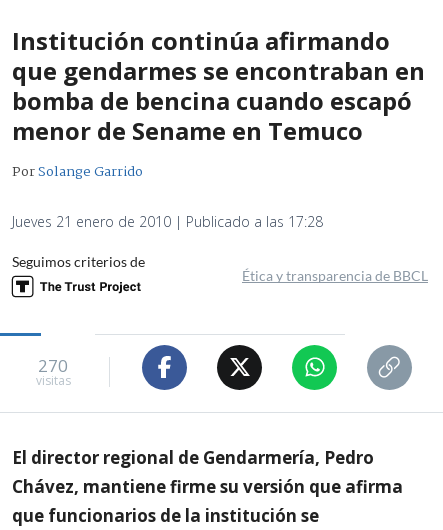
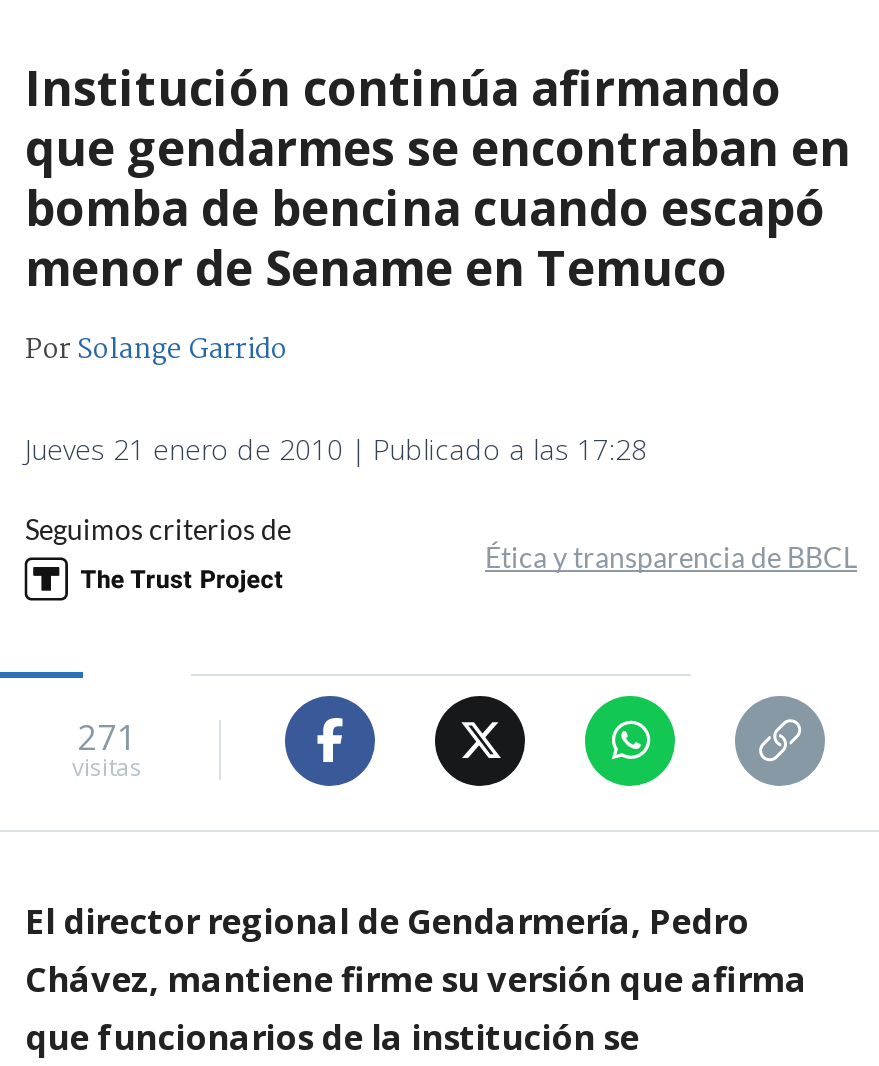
[38,354,68,377] 270 -> [77,715,137,761] 271

